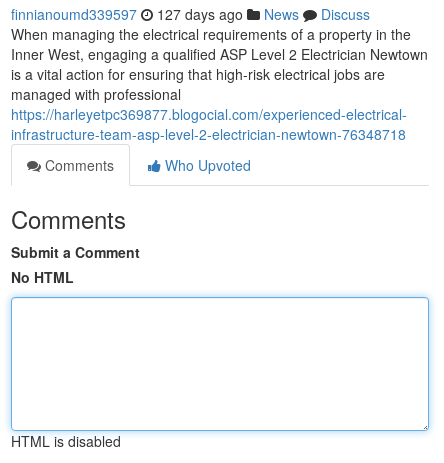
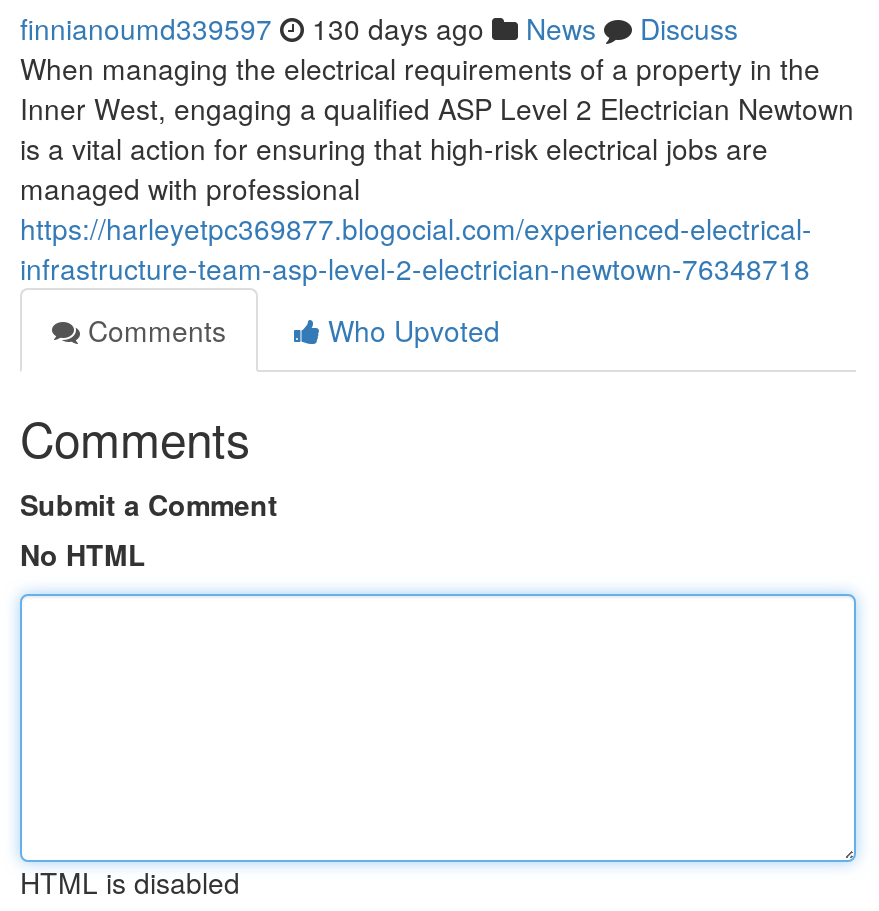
[11,4,370,24] finnianoumd339597 127 days ago News Discuss -> [20,8,738,48] finnianoumd339597 130 days ago News Discuss

